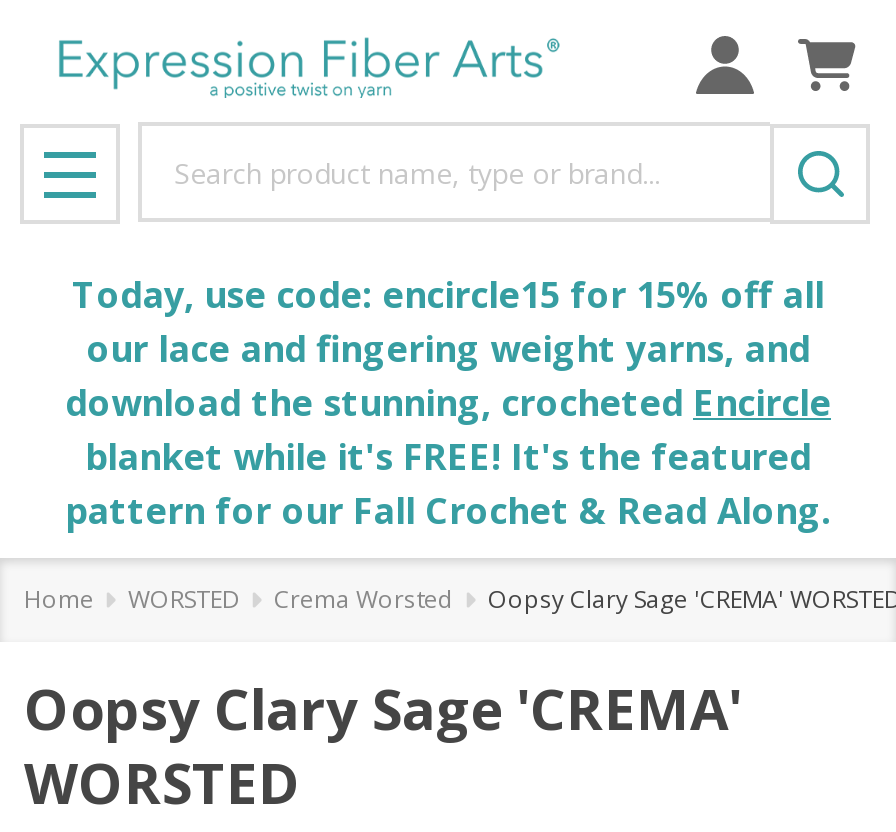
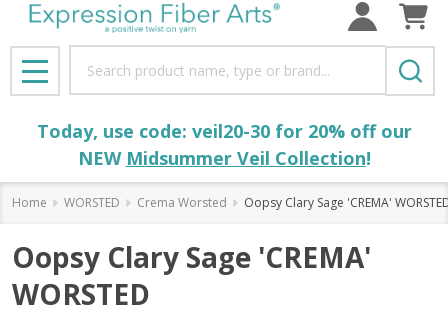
[65,270,831,534] Today, use code: encircle15 for 15% off all | our lace and fingering weight yarns, and | download the stunning, crocheted Encircle | blanket while it's FREE! It's the featured | pattern for our Fall Crochet & Read Along. -> [36,119,411,170] Today, use code: veil20-30 for 20% off our | NEW Midsummer Veil Collection!

